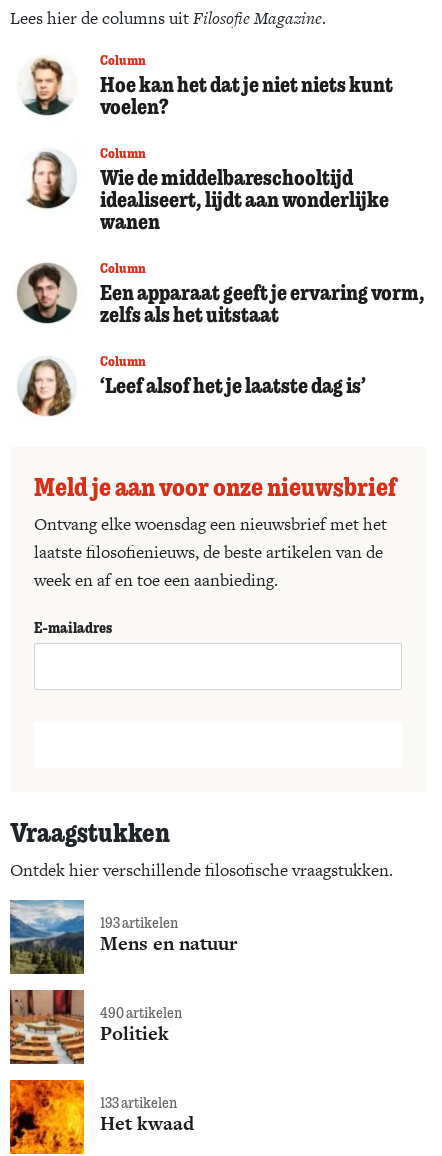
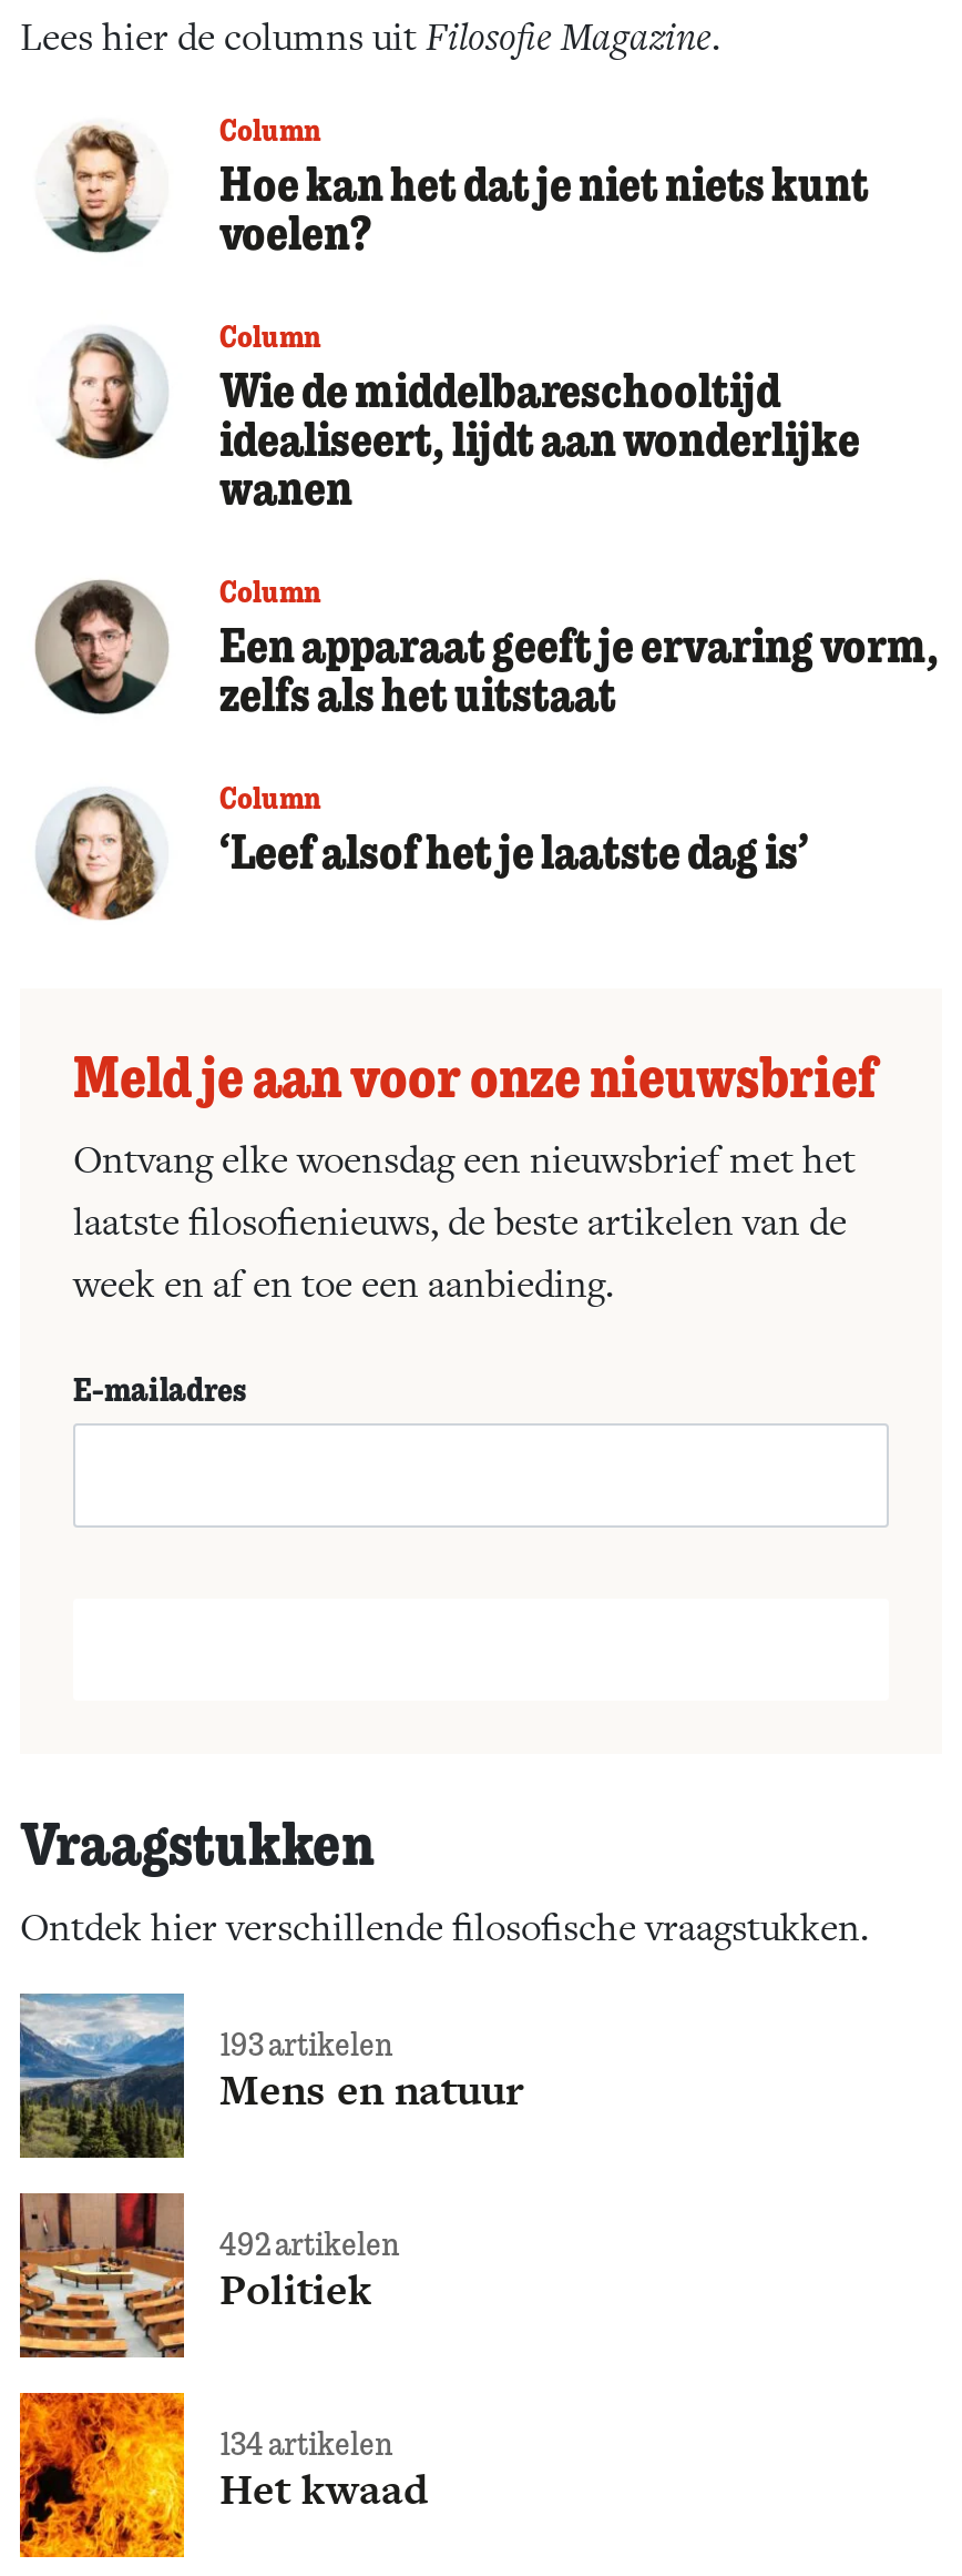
[100,1003,182,1022] 490 artikelen -> [219,2222,399,2264] 492 artikelen
[100,1093,177,1112] 133 artikelen -> [219,2421,392,2464] 134 artikelen

